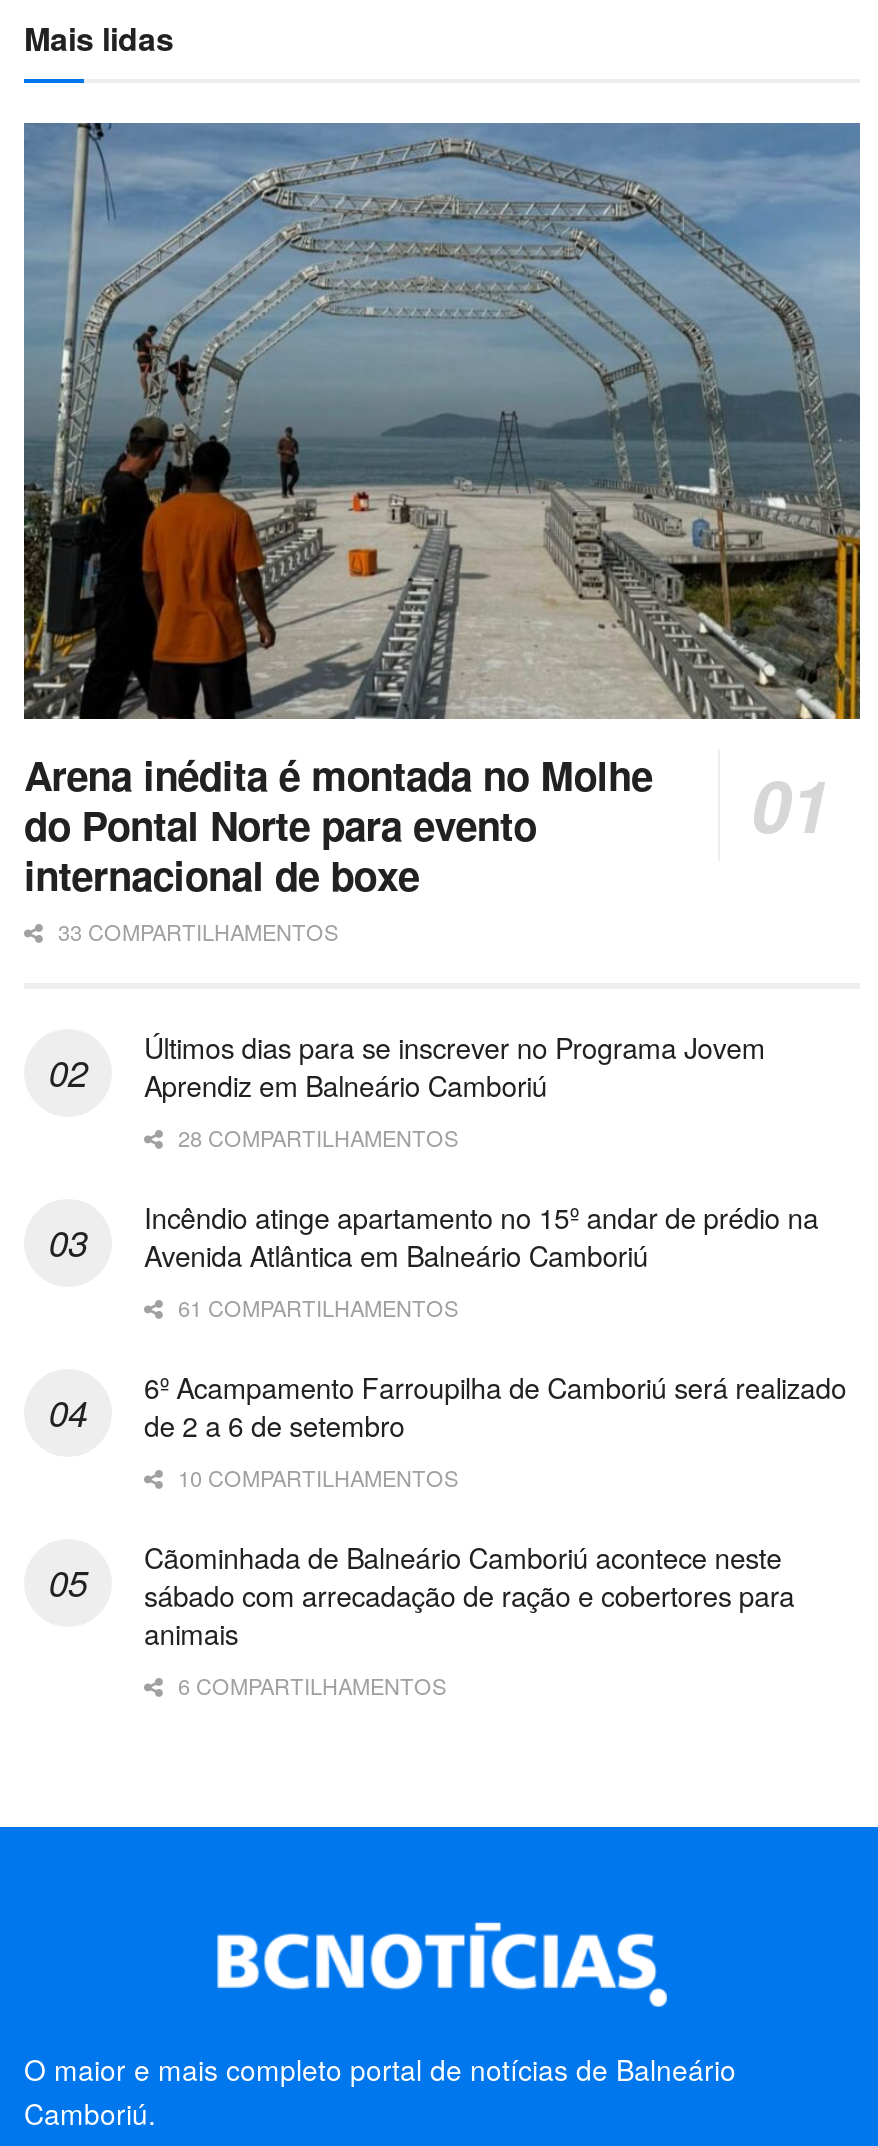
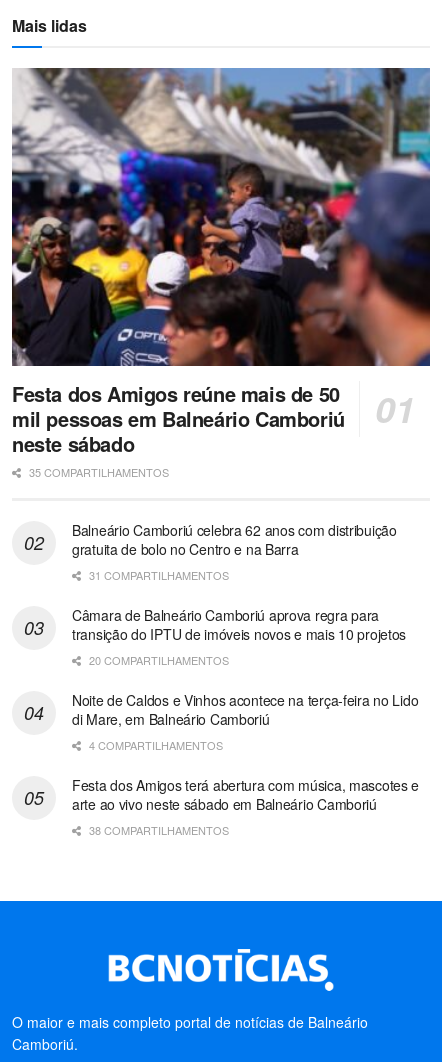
[22,121,862,948] [image] | Arena inédita é montada no Molhe | do Pontal Norte para evento | internacional de boxe | 33 COMPARTILHAMENTOS -> [11,67,431,480] [image] | Festa dos Amigos reúne mais de 50 | mil pessoas em Balneário Camboriú | neste sábado | 35 COMPARTILHAMENTOS
[144,1028,765,1154] Últimos dias para se inscrever no Programa Jovem | Aprendiz em Balneário Camboriú | 28 COMPARTILHAMENTOS -> [72,520,397,583] Balneário Camboriú celebra 62 anos com distribuição | gratuita de bolo no Centro e na Barra | 31 COMPARTILHAMENTOS
[144,1198,818,1324] Incêndio atinge apartamento no 15º andar de prédio na | Avenida Atlântica em Balneário Camboriú | 61 COMPARTILHAMENTOS -> [72,605,406,668] Câmara de Balneário Camboriú aprova regra para | transição do IPTU de imóveis novos e mais 10 projetos | 20 COMPARTILHAMENTOS
[144,1368,846,1494] 6º Acampamento Farroupilha de Camboriú será realizado | de 2 a 6 de setembro | 10 COMPARTILHAMENTOS -> [72,690,418,753] Noite de Caldos e Vinhos acontece na terça-feira no Lido | di Mare, em Balneário Camboriú | 4 COMPARTILHAMENTOS
[144,1538,795,1702] Cãominhada de Balneário Camboriú acontece neste | sábado com arrecadação de ração e cobertores para | animais | 6 COMPARTILHAMENTOS -> [72,775,419,838] Festa dos Amigos terá abertura com música, mascotes e | arte ao vivo neste sábado em Balneário Camboriú | 38 COMPARTILHAMENTOS

